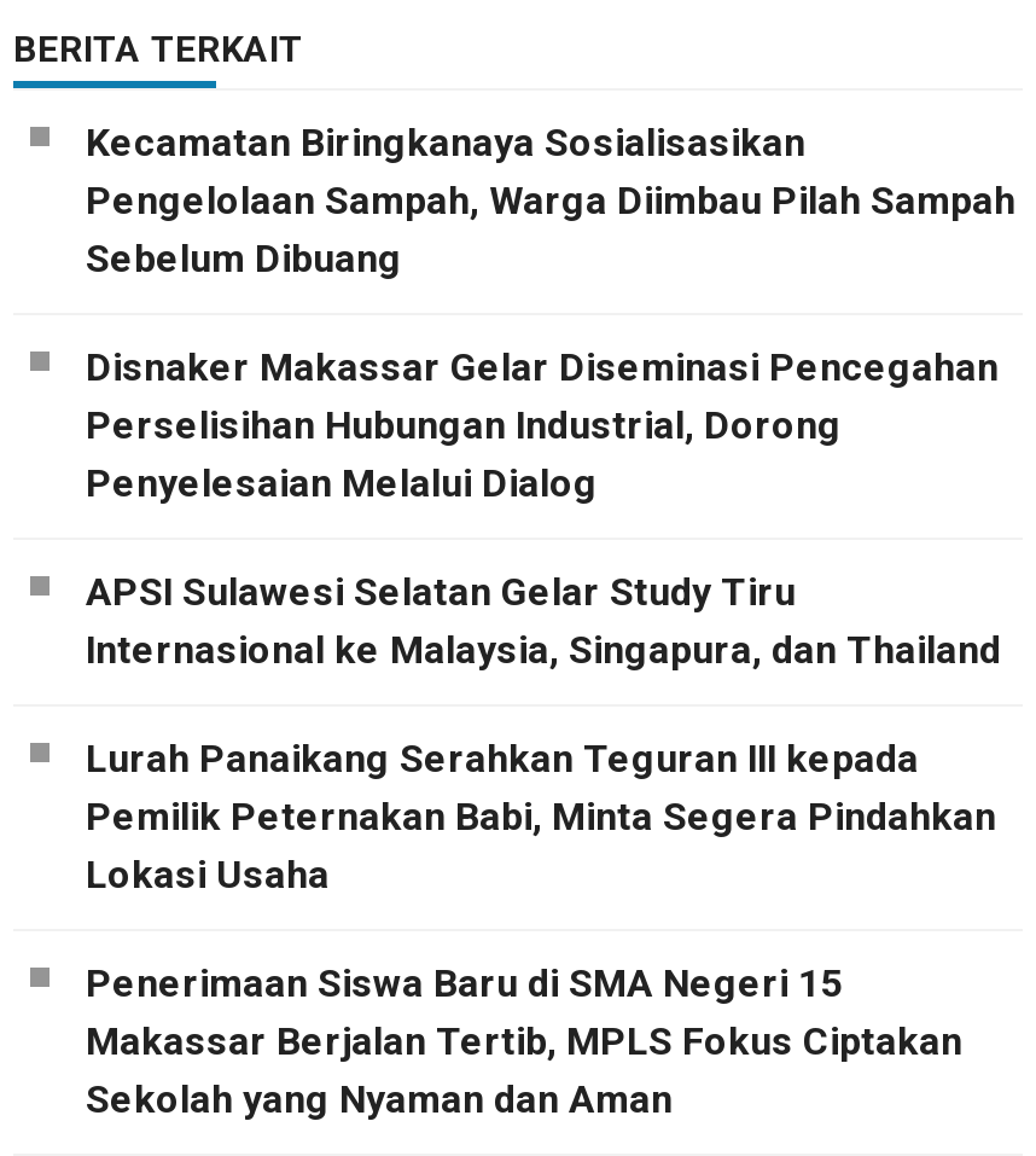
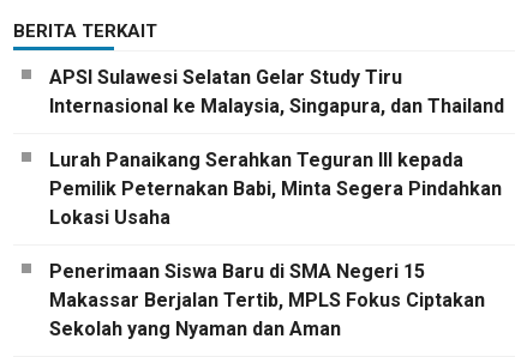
[86,119,1015,506] Kecamatan Biringkanaya Sosialisasikan | Pengelolaan Sampah, Warga Diimbau Pilah Sampah | Sebelum Dibuang | Disnaker Makassar Gelar Diseminasi Pencegahan | Perselisihan Hubungan Industrial, Dorong | Penyelesaian Melalui Dialog -> none

